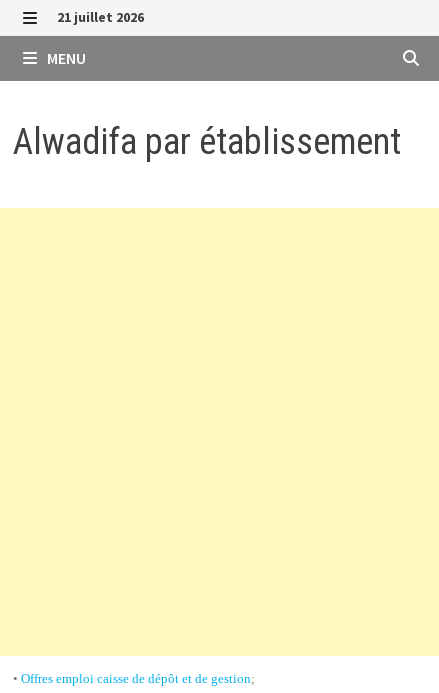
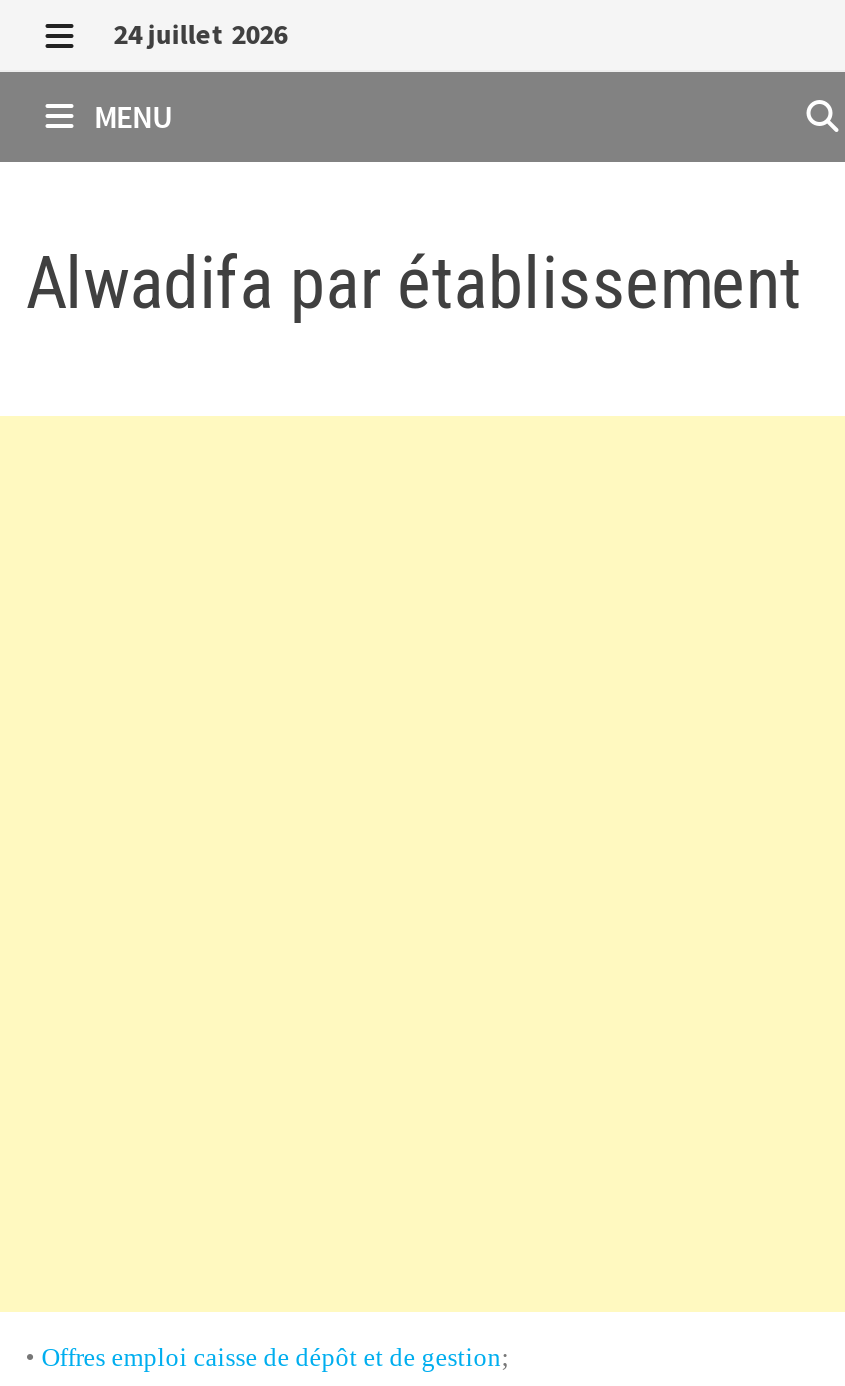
[57,8,144,26] 21 juillet 2026 -> [114,16,288,52] 24 juillet 2026

